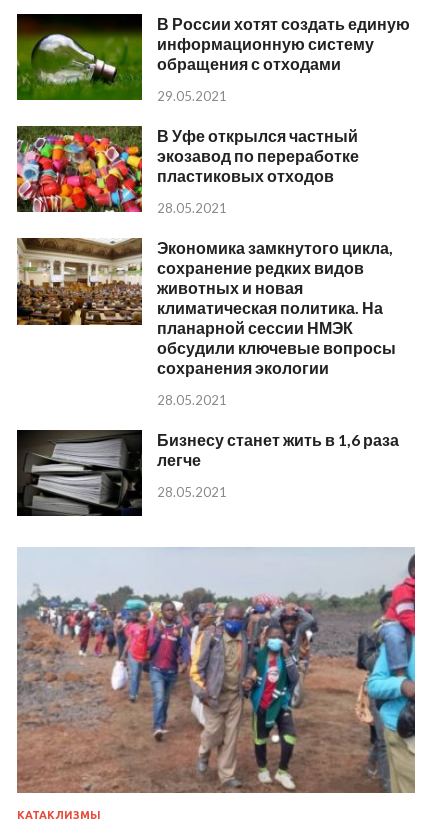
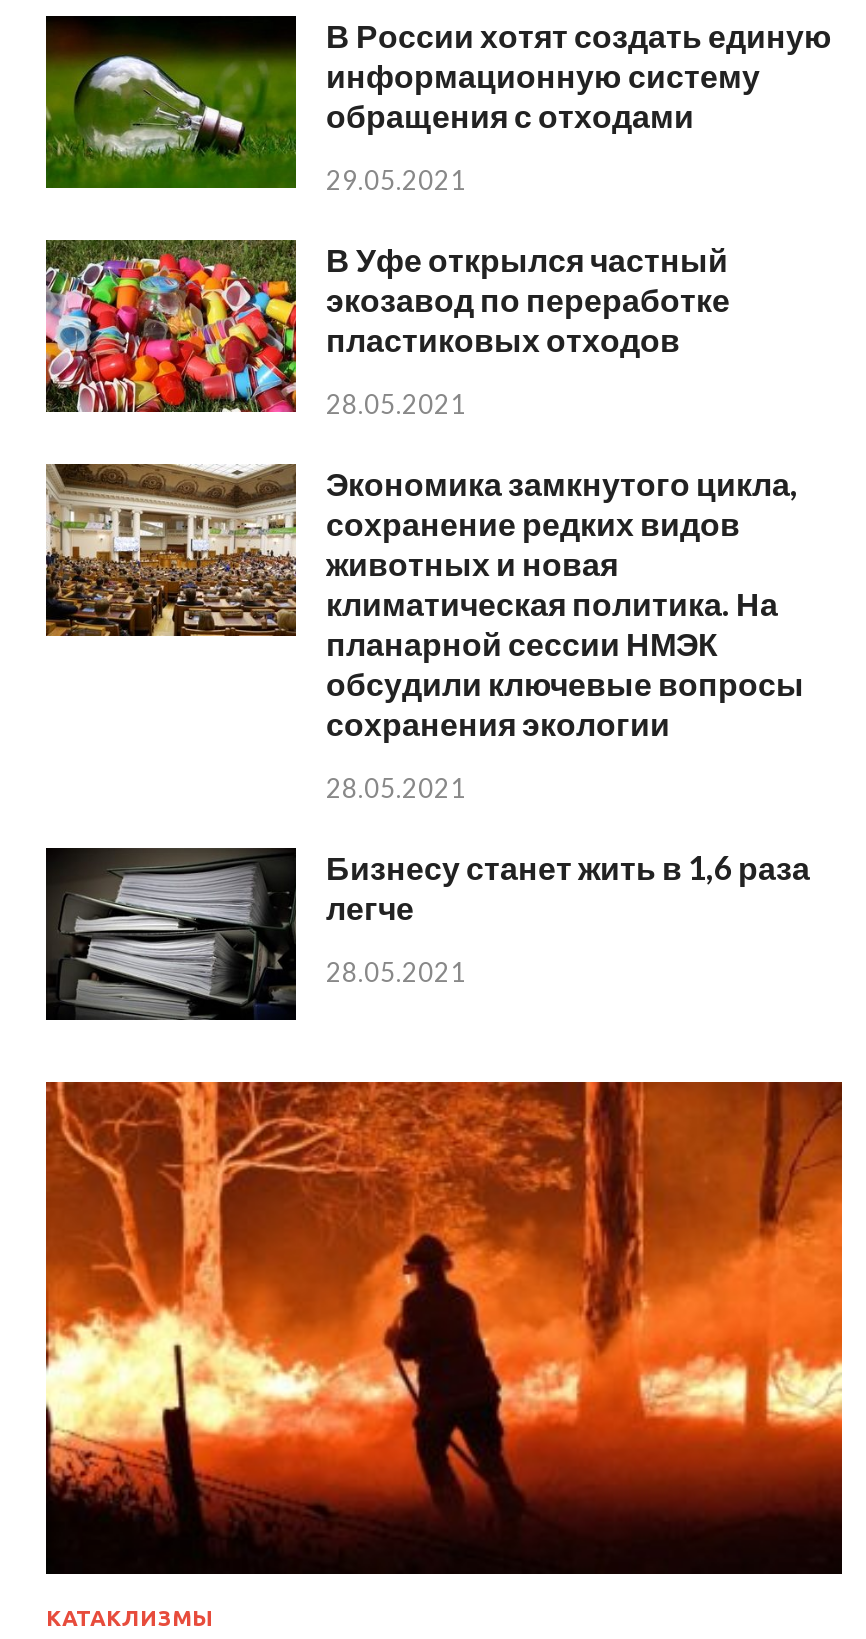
[16,547,416,793] [image] -> [44,1080,844,1576] [image]

